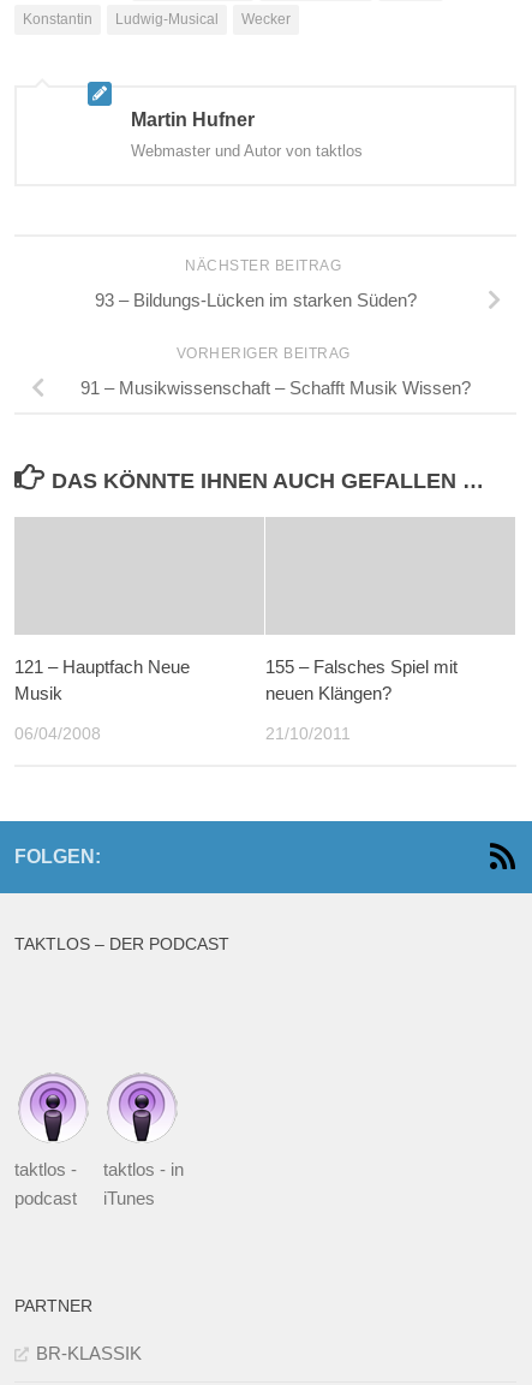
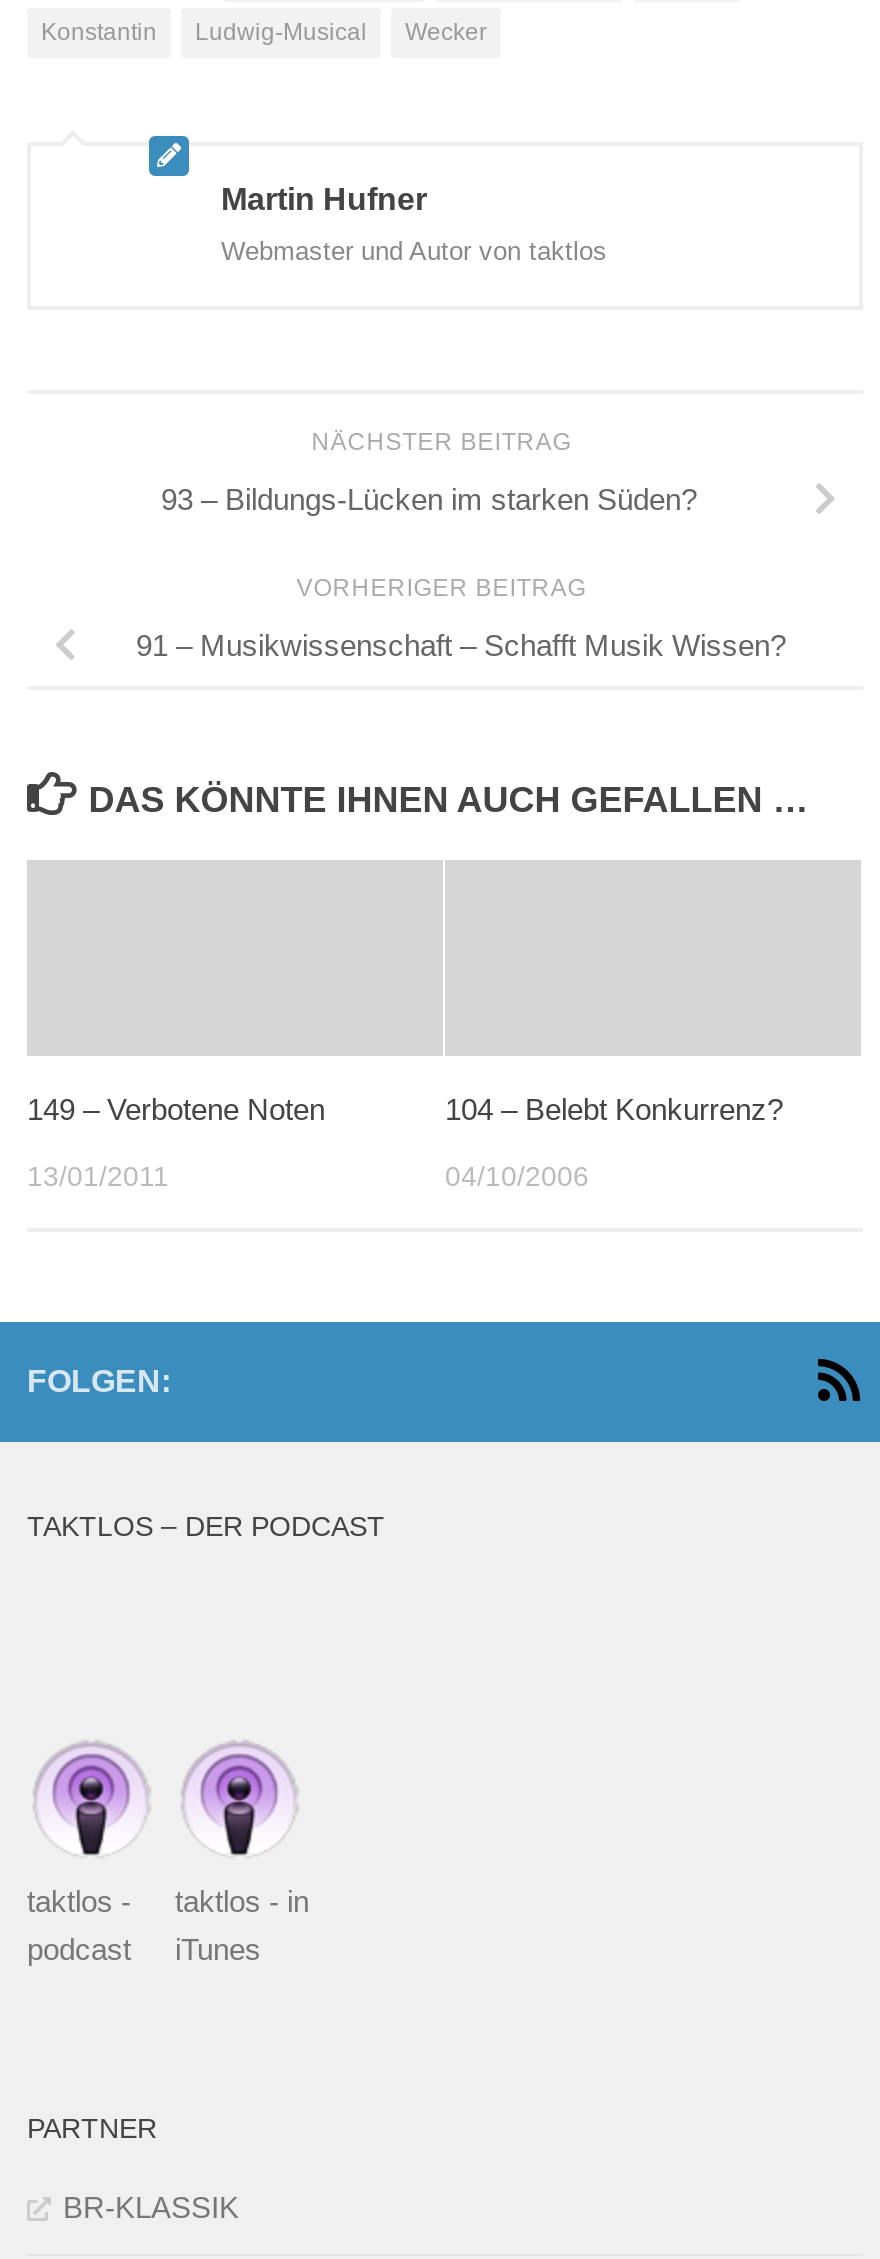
[14,656,190,703] 121 – Hauptfach Neue | Musik -> [27,1092,325,1126] 149 – Verbotene Noten
[265,656,458,703] 155 – Falsches Spiel mit | neuen Klängen? -> [445,1092,783,1126] 104 – Belebt Konkurrenz?
[14,724,101,743] 06/04/2008 -> [27,1160,169,1192] 13/01/2011
[265,724,351,743] 21/10/2011 -> [445,1160,589,1192] 04/10/2006

